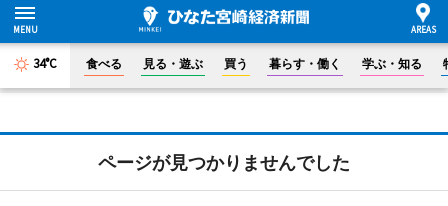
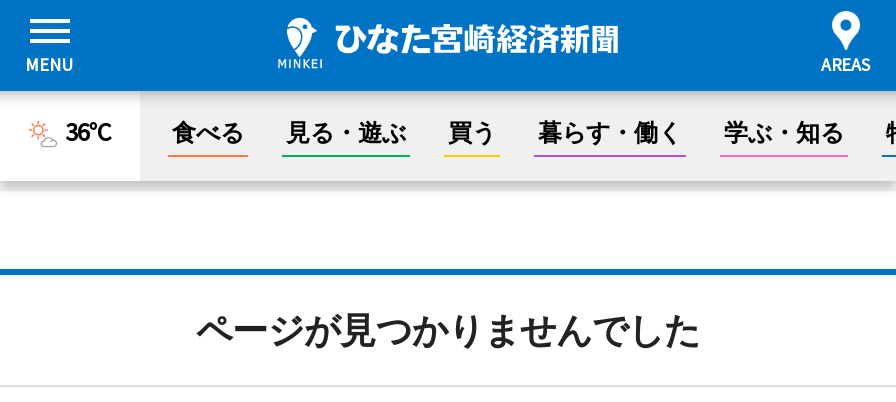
[32,55,56,72] 34°C -> [65,116,113,150] 36°C

